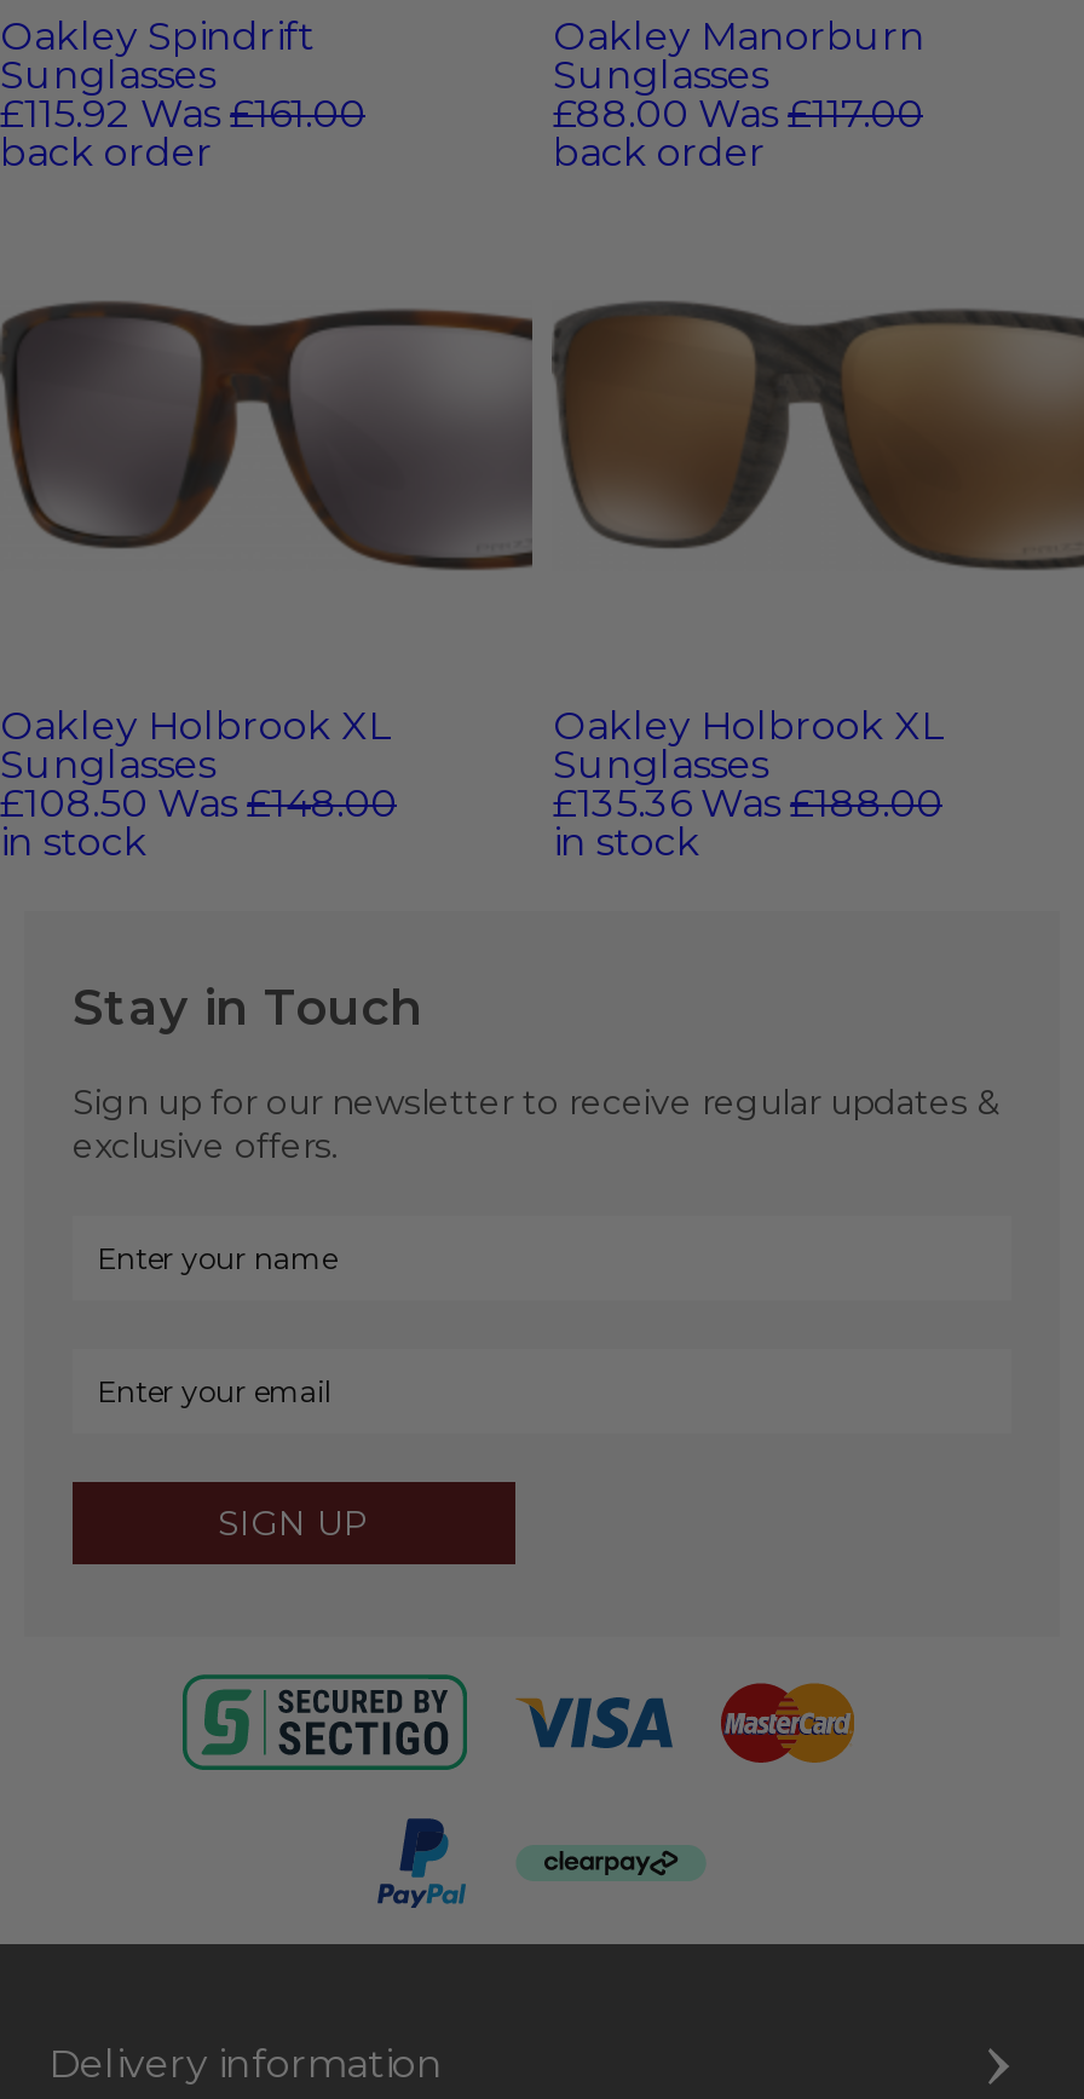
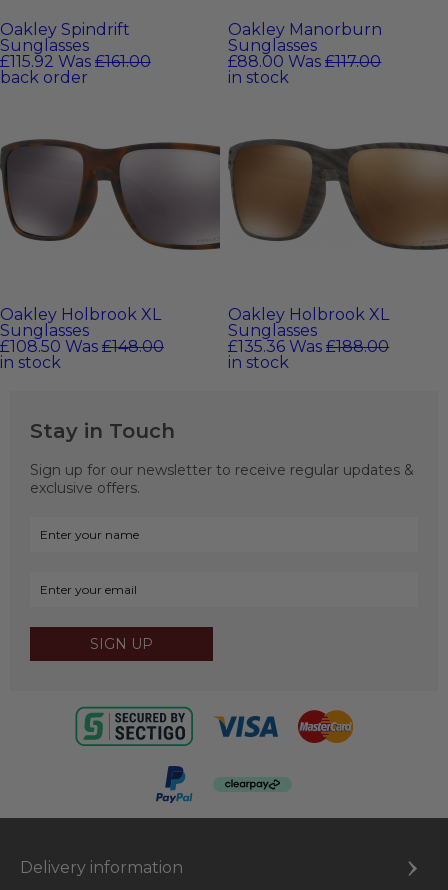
[553,130,766,176] back order -> [228,68,289,87] in stock

